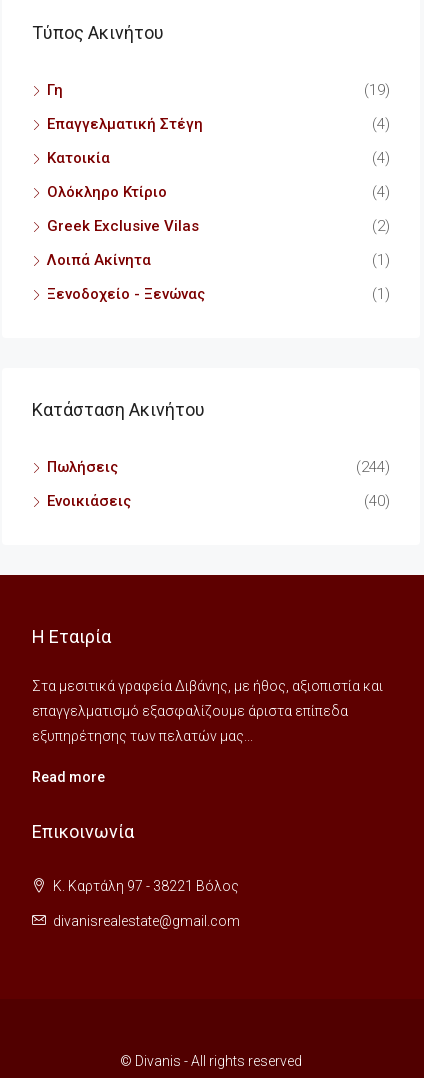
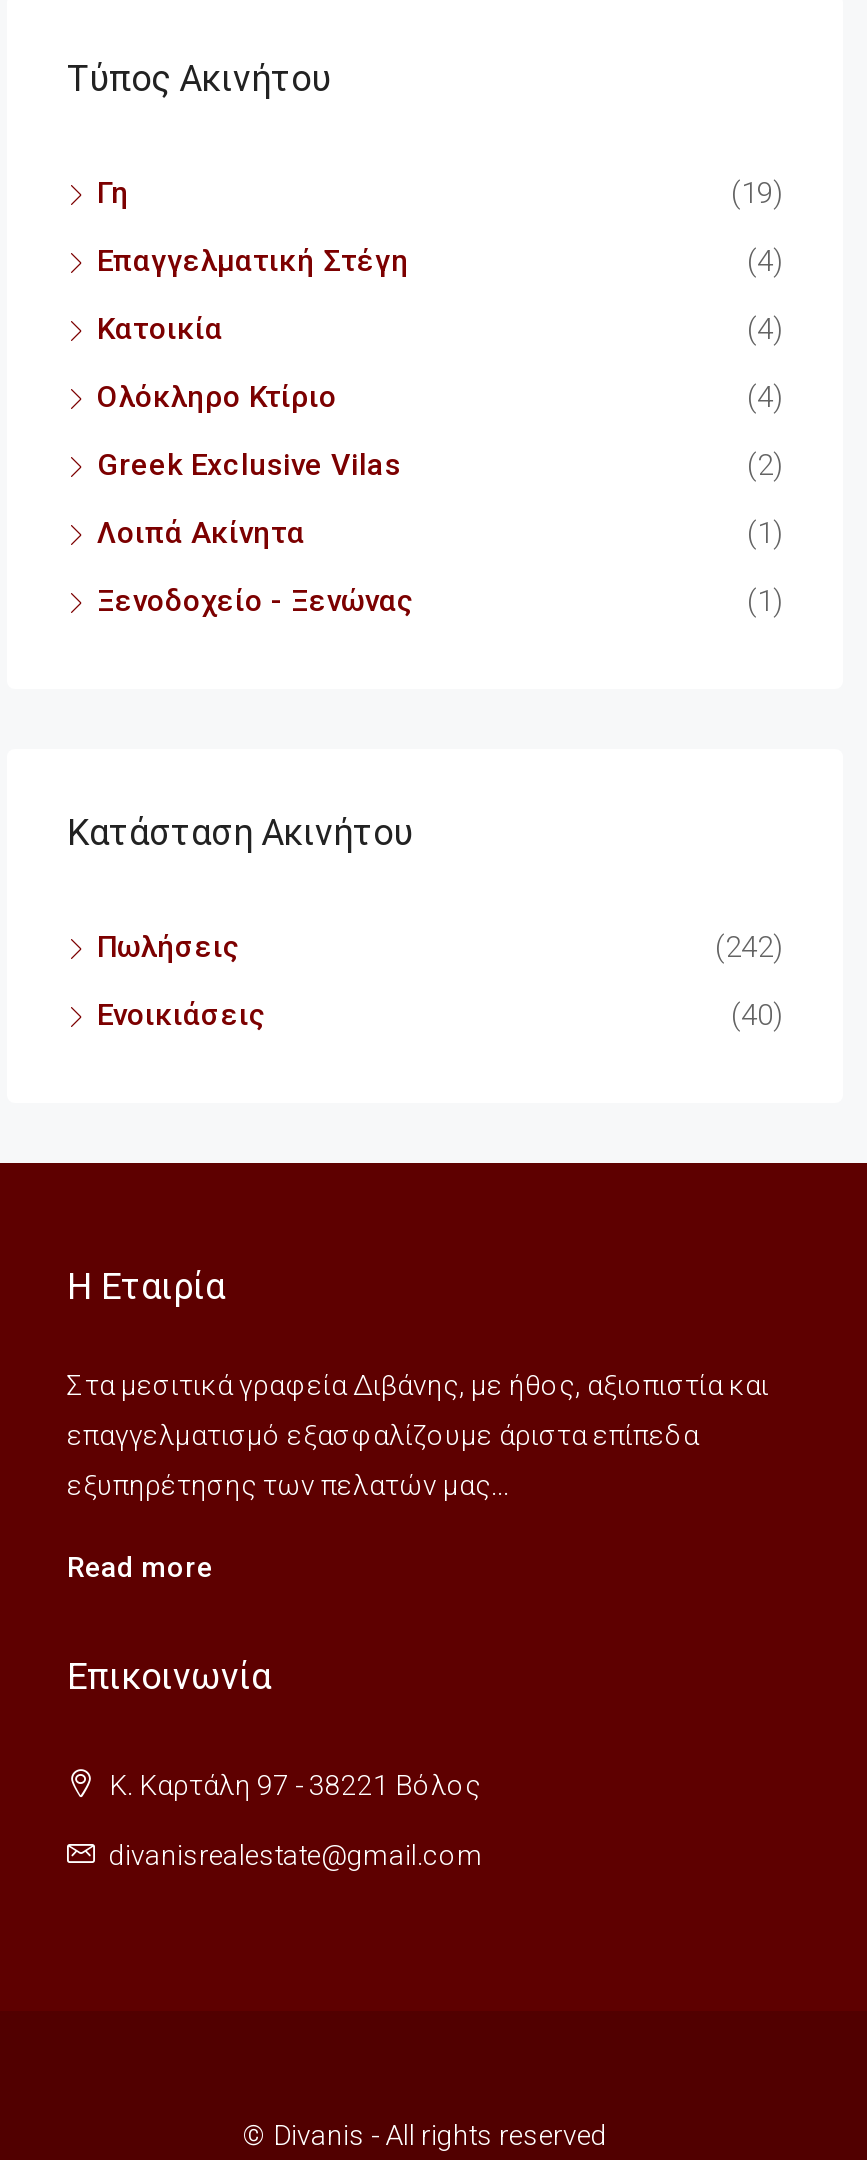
[356,458,390,476] (244) -> [715,928,783,964] (242)

